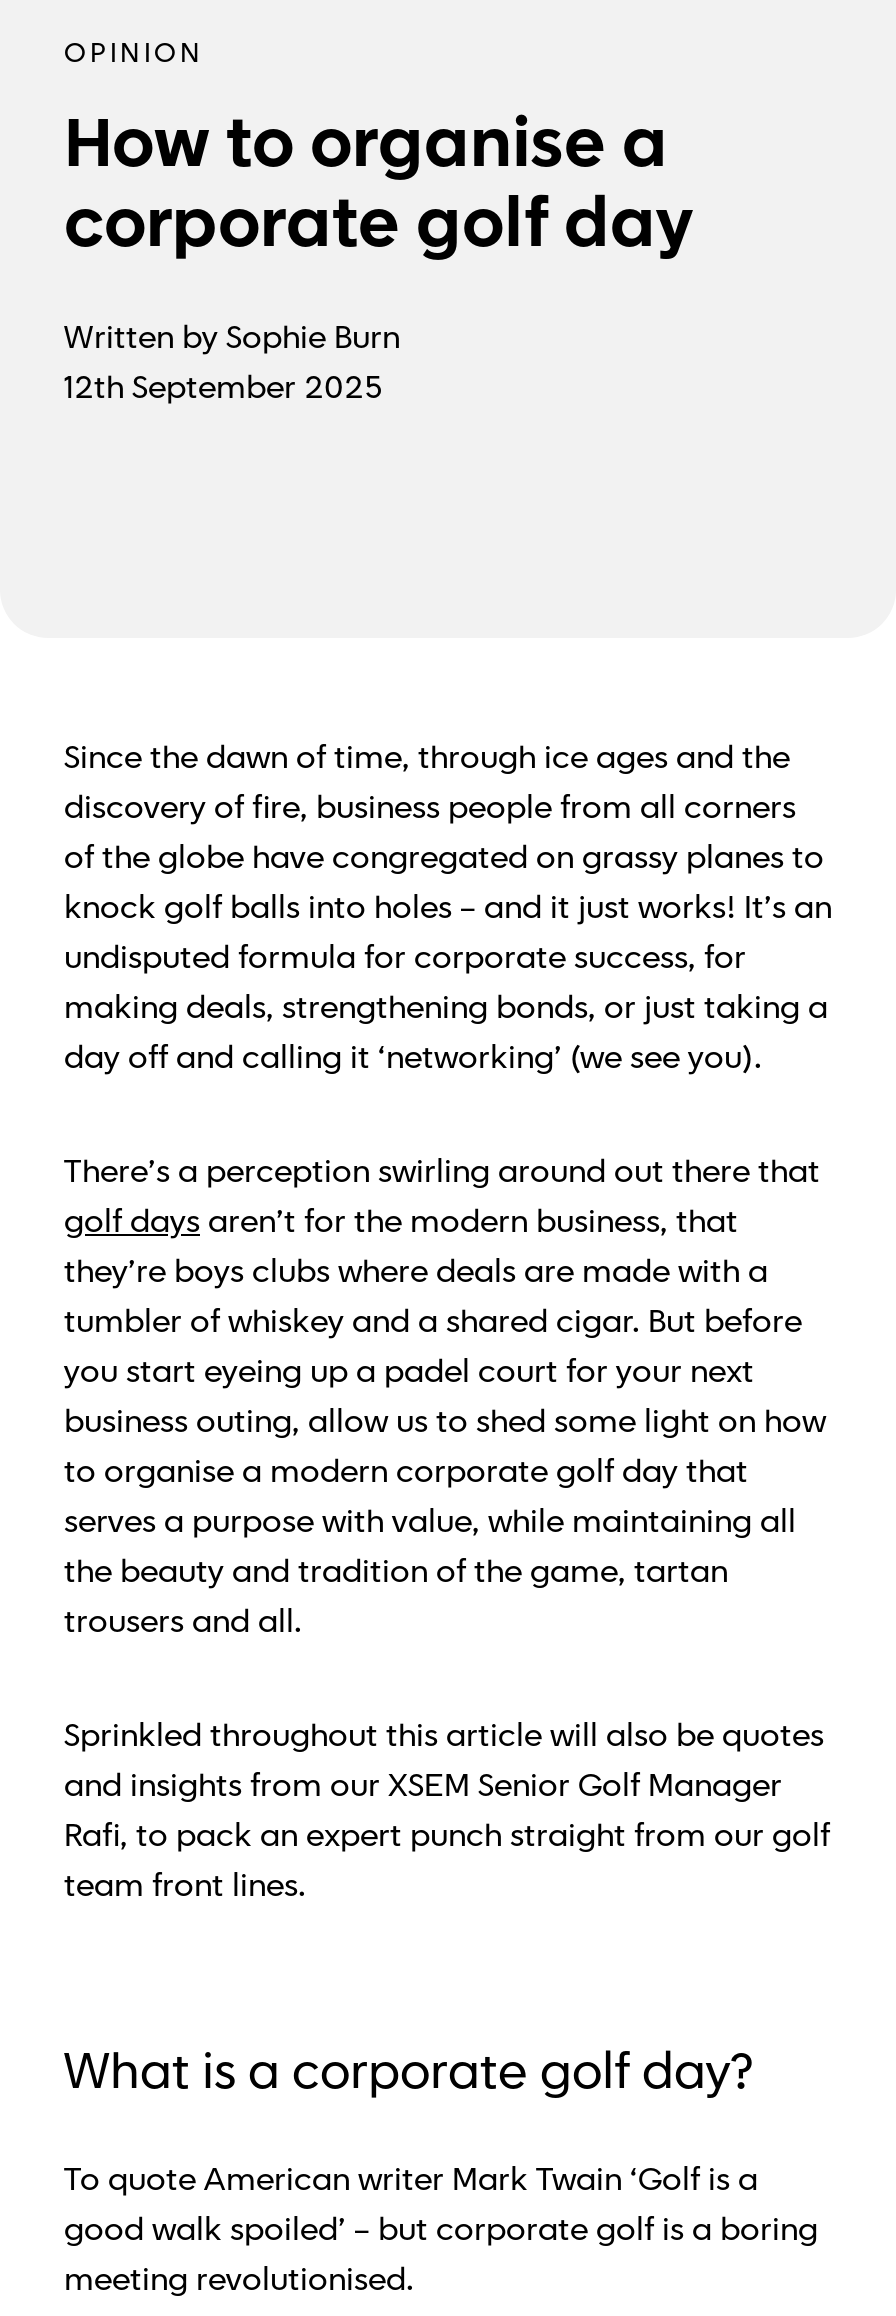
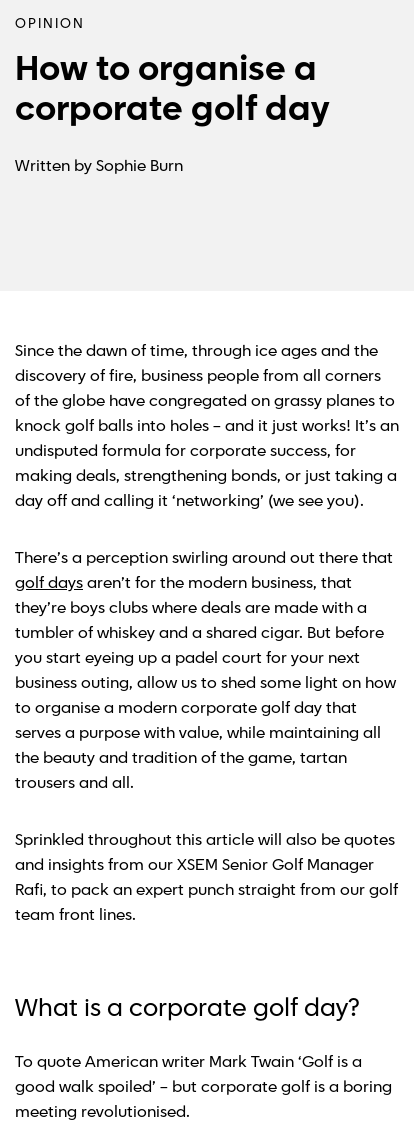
[64,368,382,410] 12th September 2025 -> none

